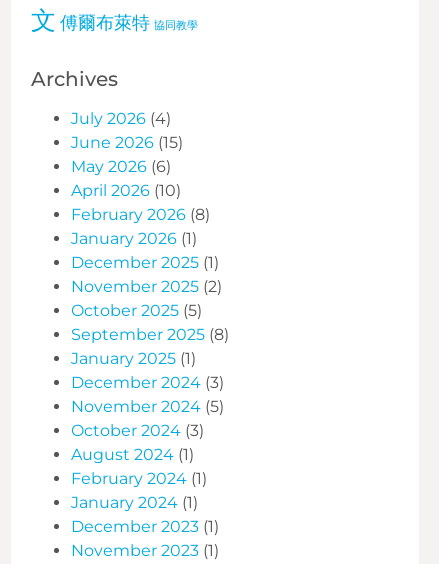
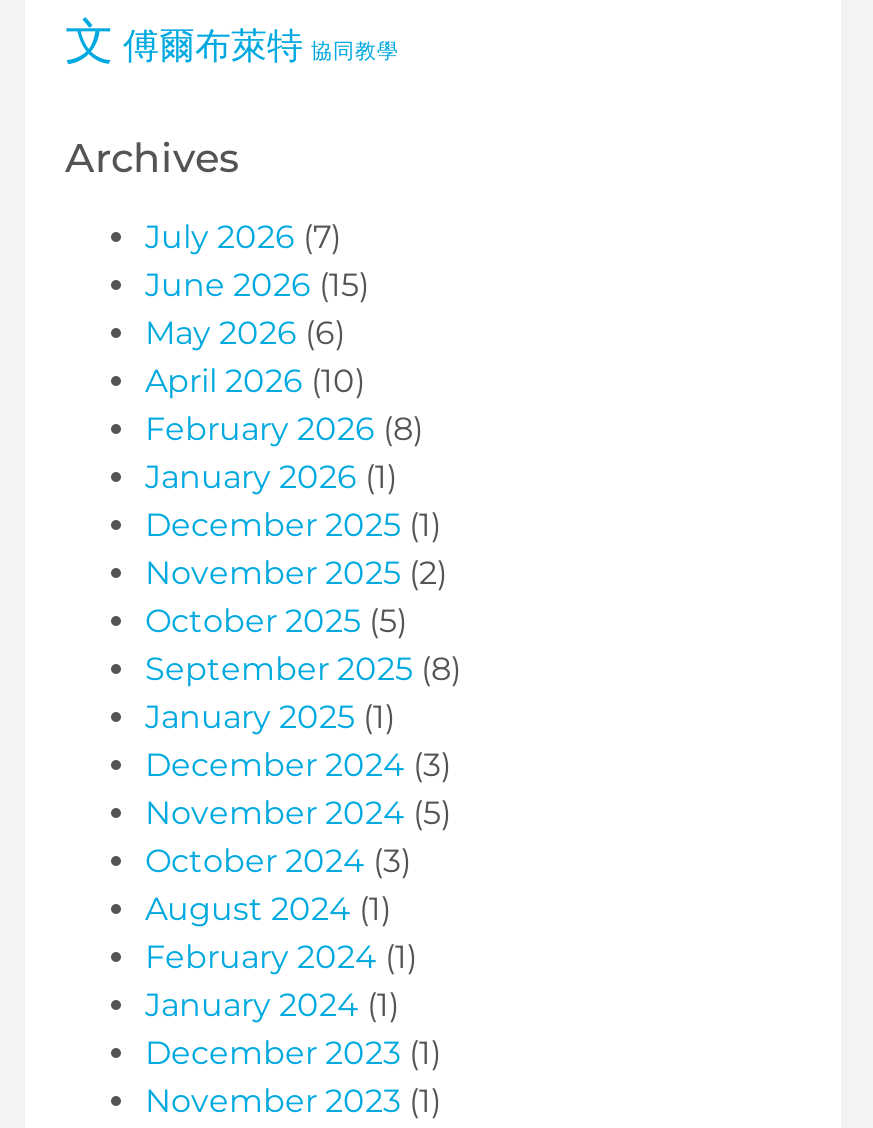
[71,109,171,128] July 2026 (4) -> [145,218,341,256] July 2026 (7)

